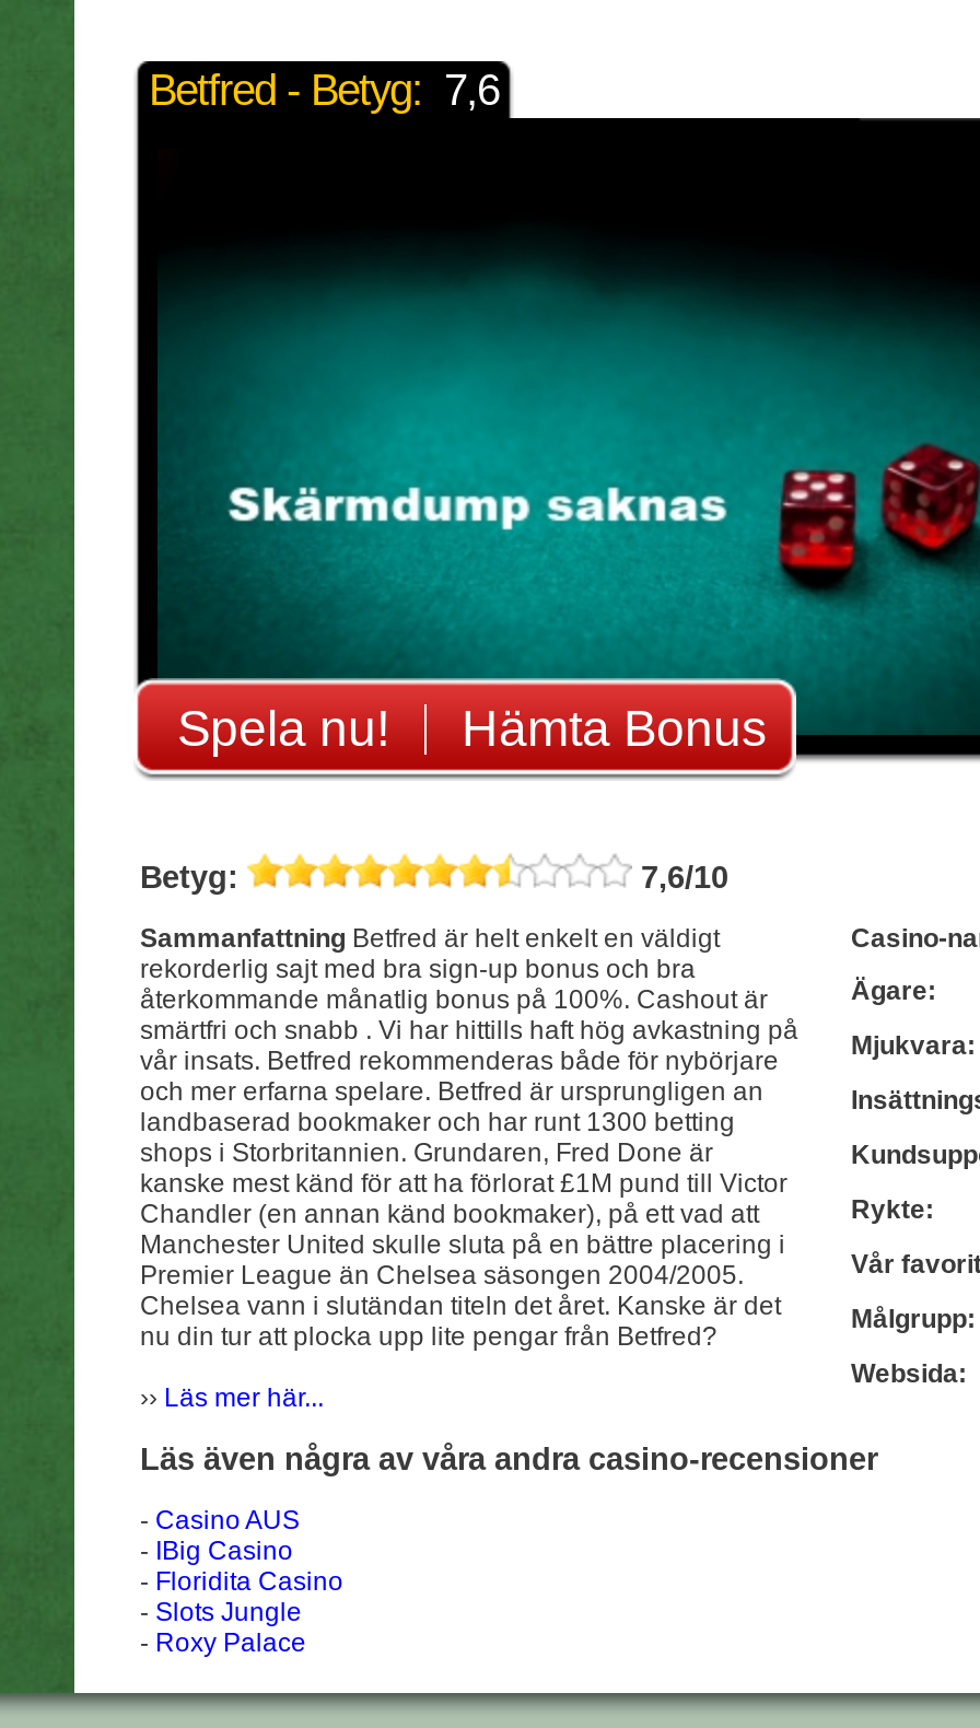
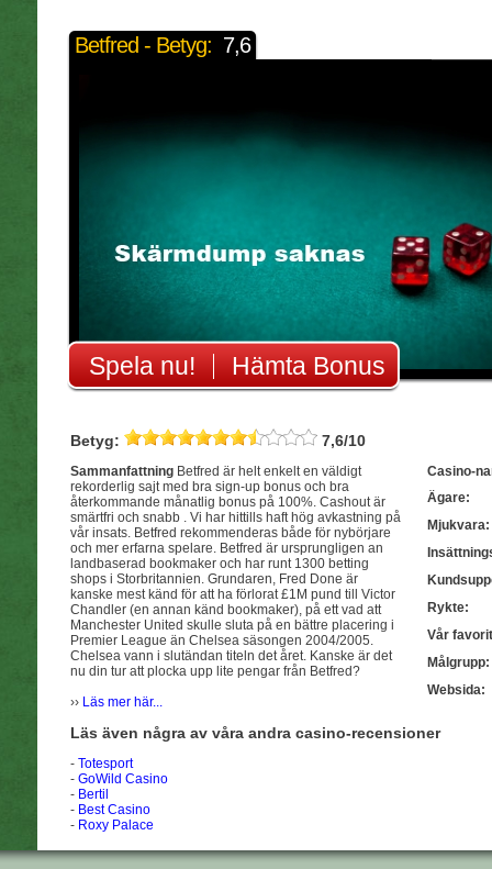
[140,1505,343,1627] - Casino AUS | - IBig Casino | - Floridita Casino | - Slots Jungle -> [70,756,168,817] - Totesport | - GoWild Casino | - Bertil | - Best Casino

